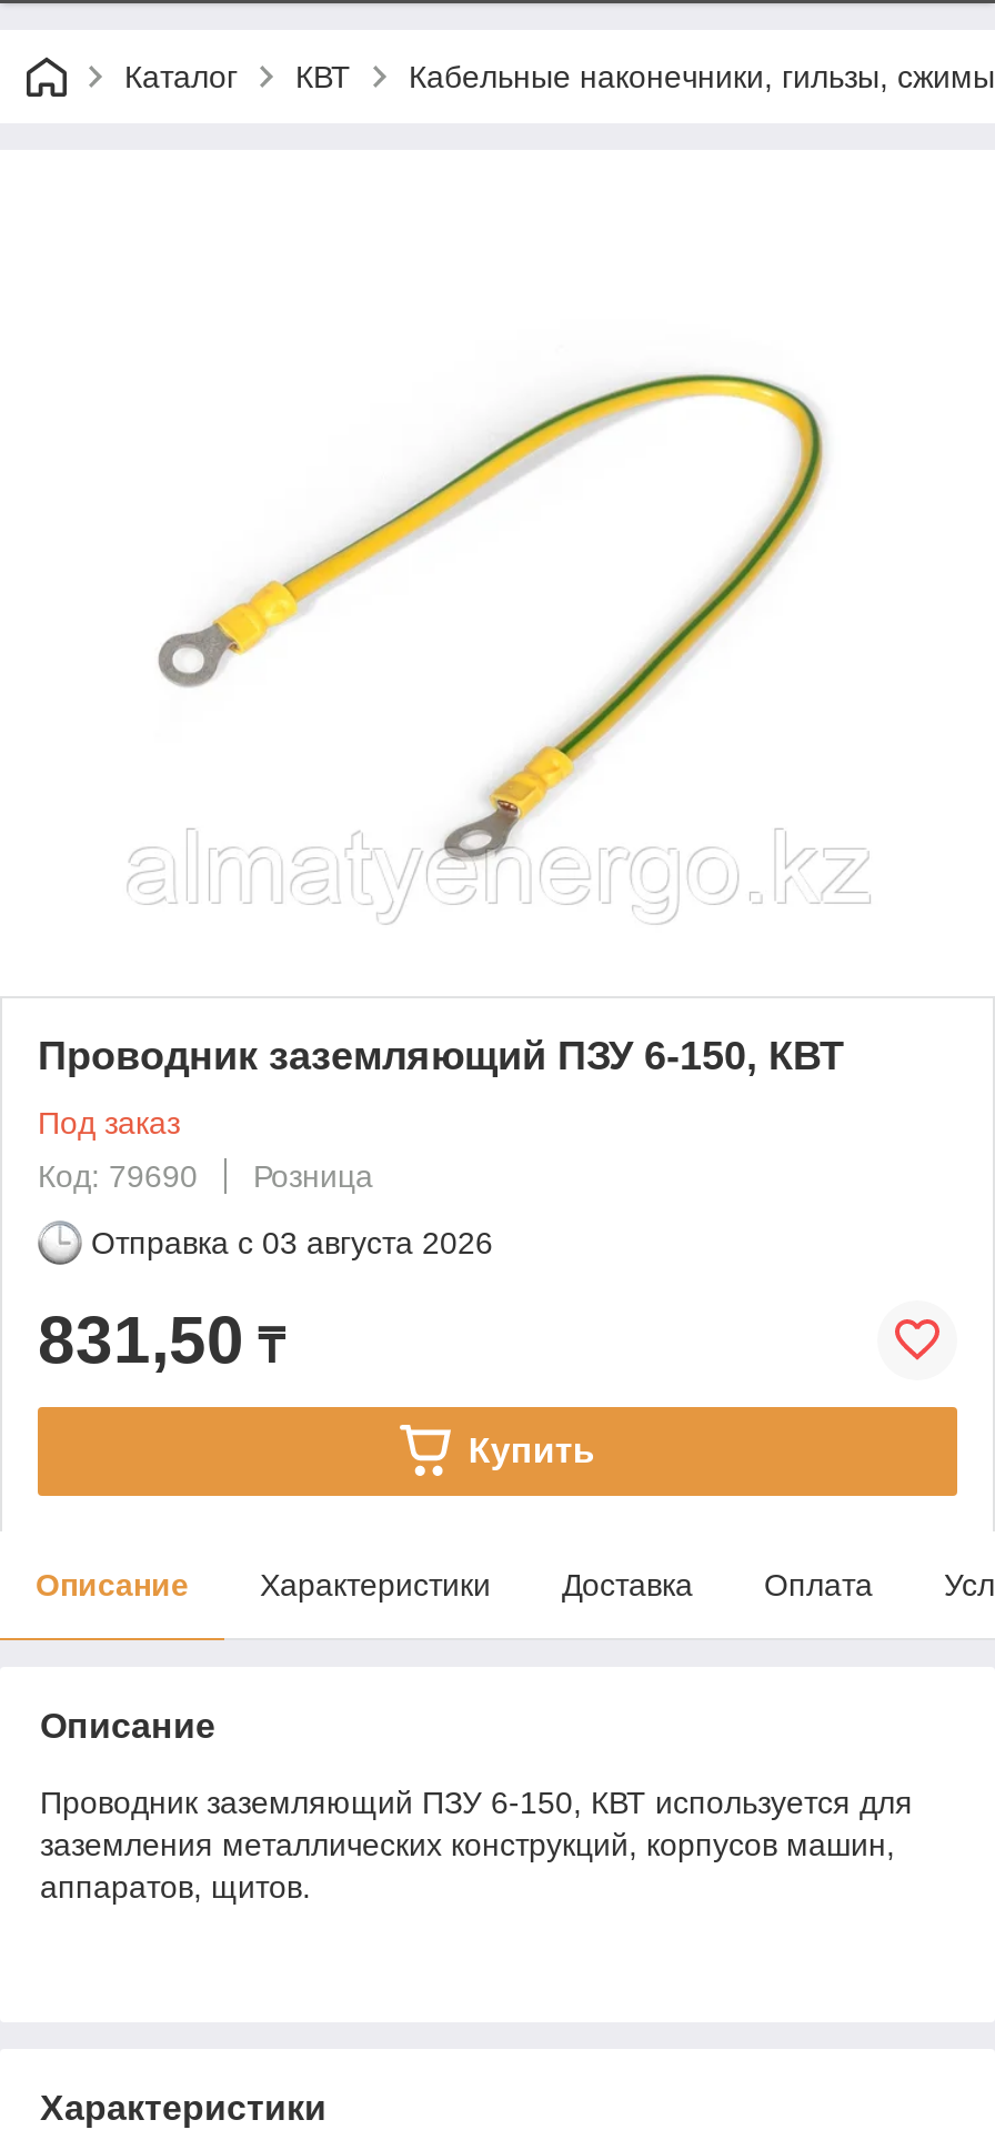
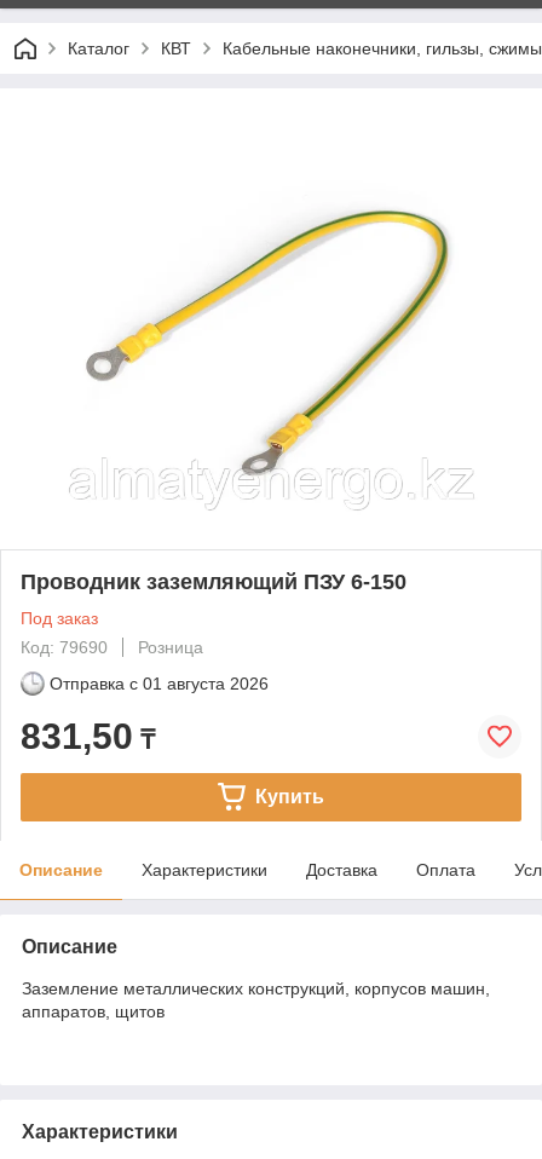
[38,1033,844,1078] Проводник заземляющий ПЗУ 6-150, КВТ -> [21,570,406,594] Проводник заземляющий ПЗУ 6-150
[91,1224,493,1260] Отправка с 03 августа 2026 -> [50,674,269,693] Отправка с 01 августа 2026
[40,1784,913,1904] Проводник заземляющий ПЗУ 6-150, КВТ используется для | заземления металлических конструкций, корпусов машин, | аппаратов, щитов. -> [22,978,490,1021] Заземление металлических конструкций, корпусов машин, | аппаратов, щитов

